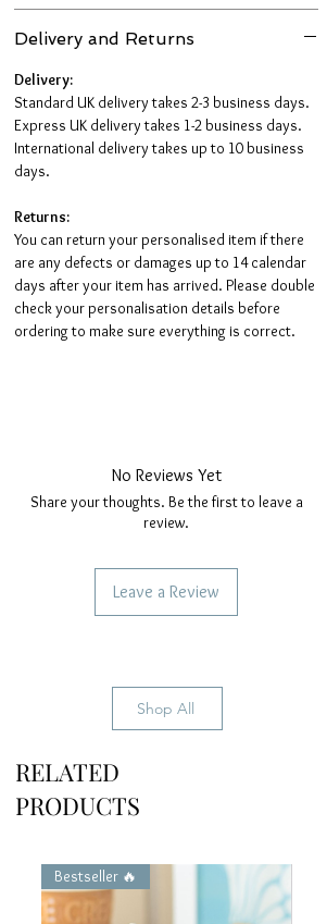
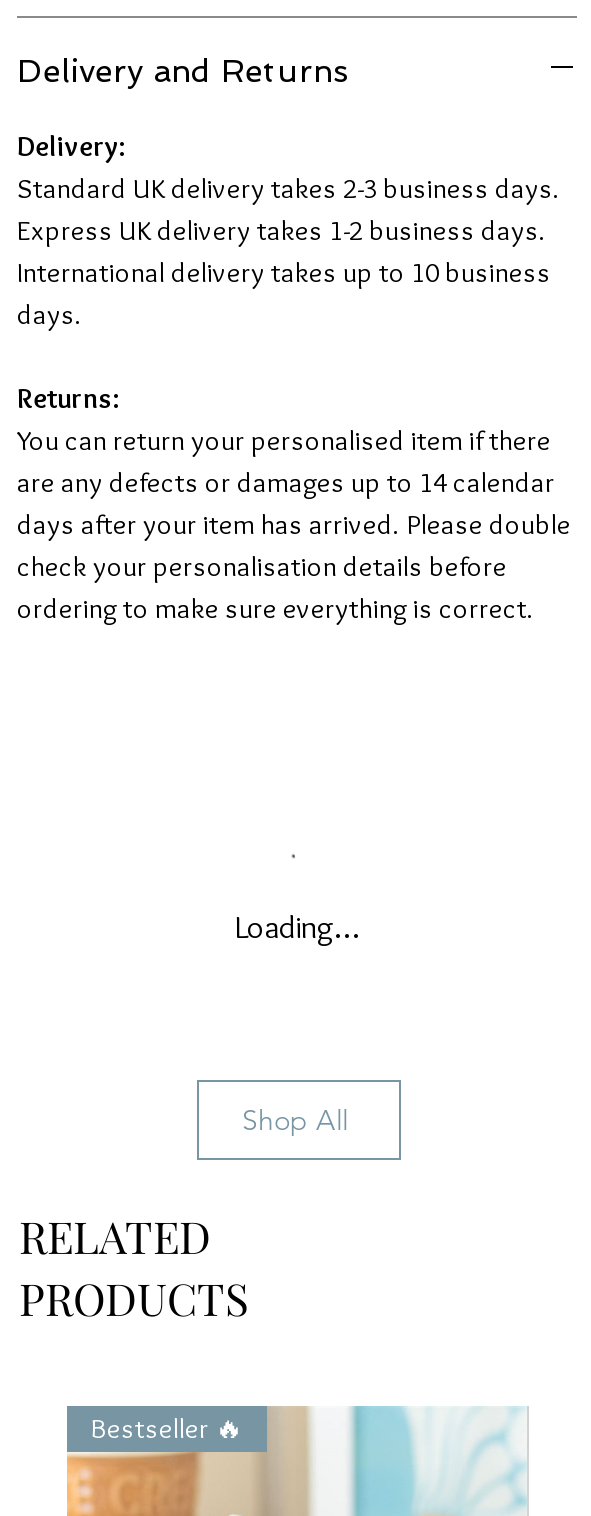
[30,465,303,602] No Reviews Yet | Share your thoughts. Be the first to leave a | review. | Leave a Review -> [235,908,359,946] Loading…

